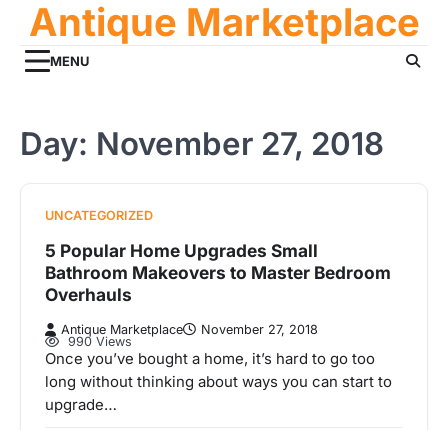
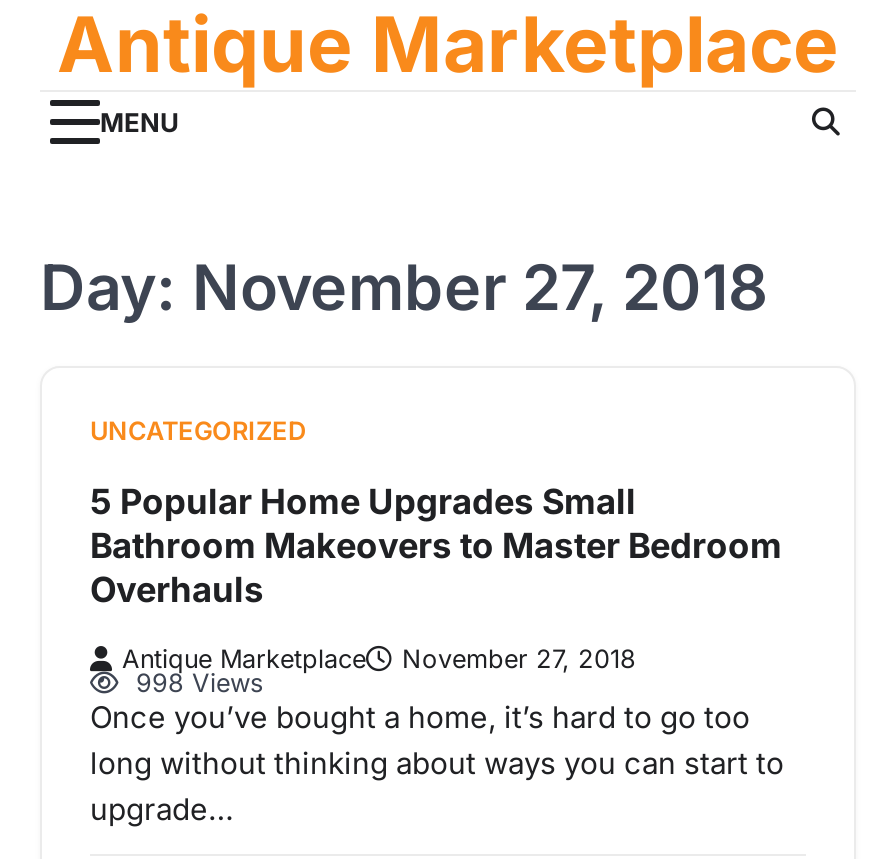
[64,334,132,349] 990 Views -> [128,667,264,697] 998 Views

